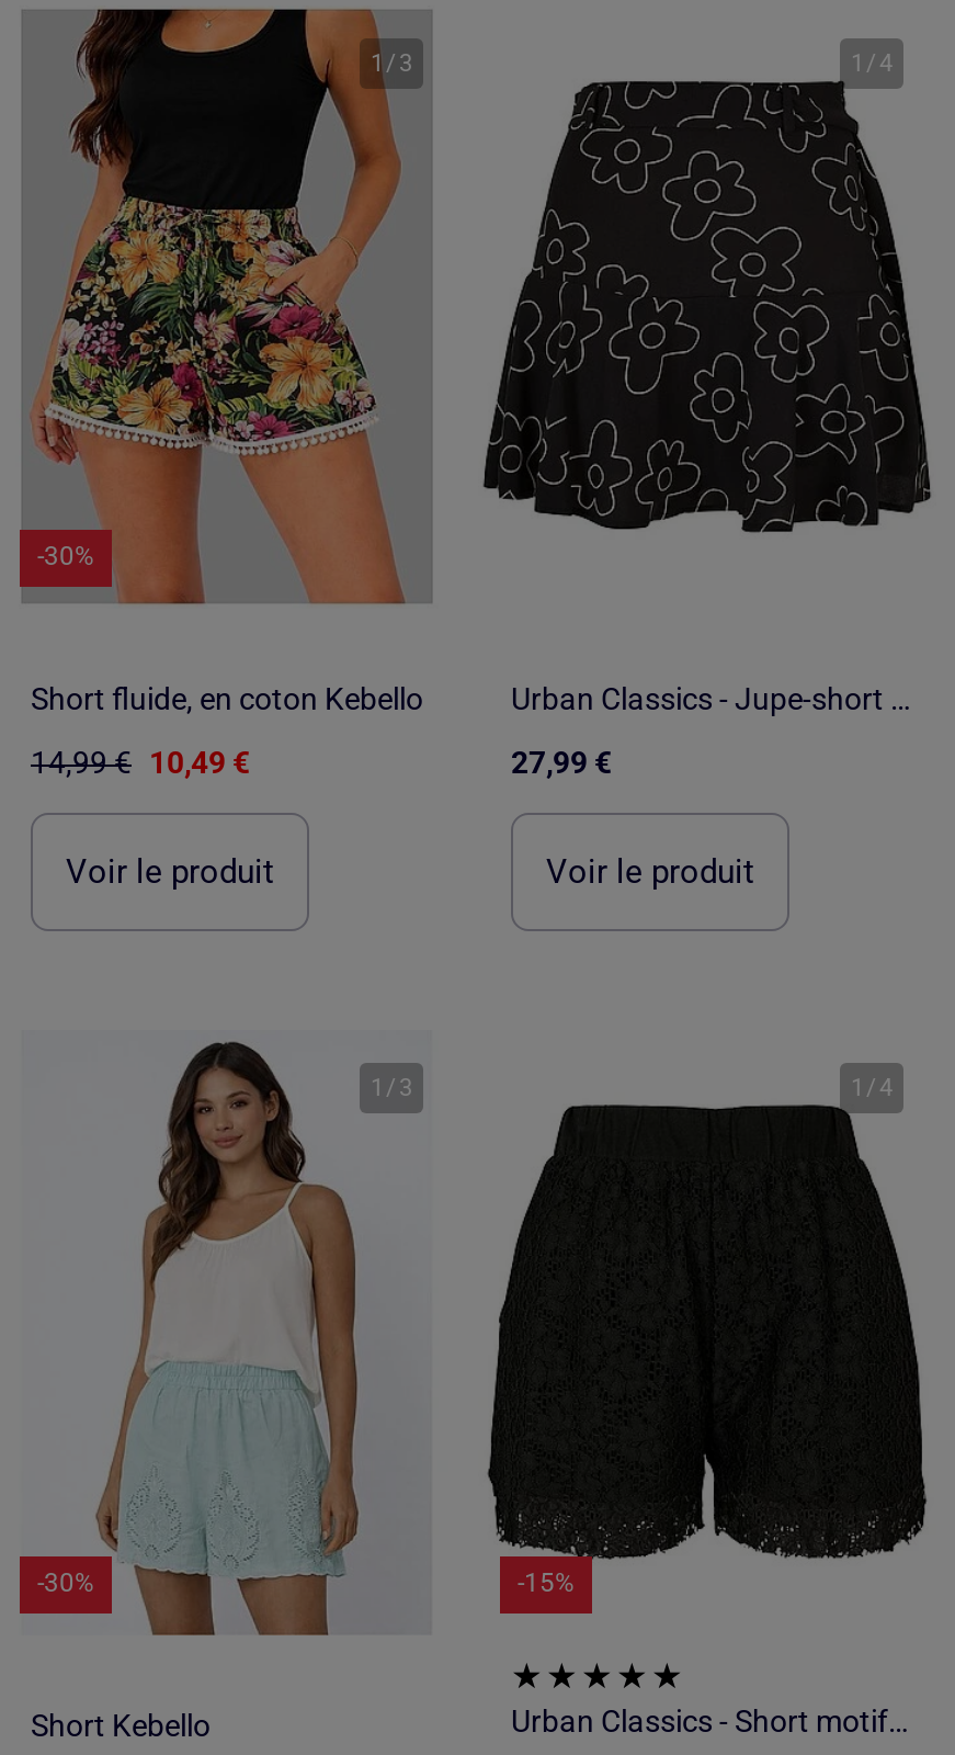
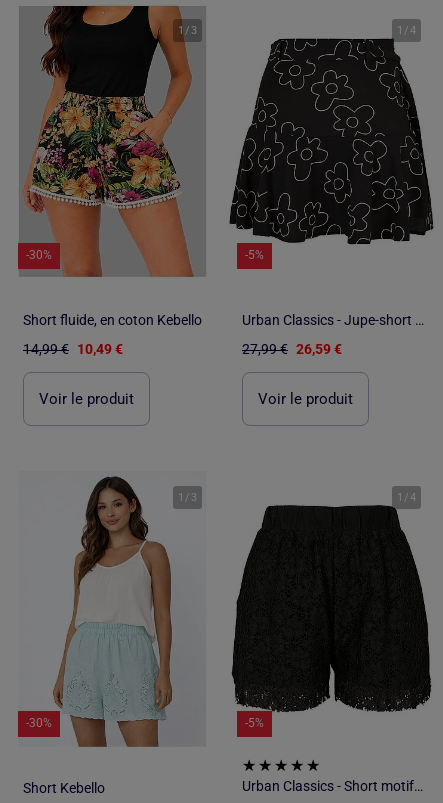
none -> [245,248,264,262] -5%
[511,745,612,781] 27,99 € -> [242,341,342,357] 27,99 € 26,59 €
[518,1567,575,1597] -15% -> [245,716,264,730] -5%

